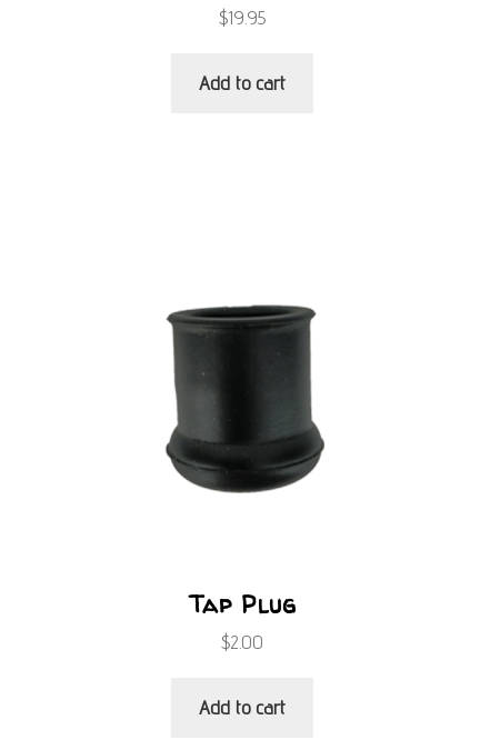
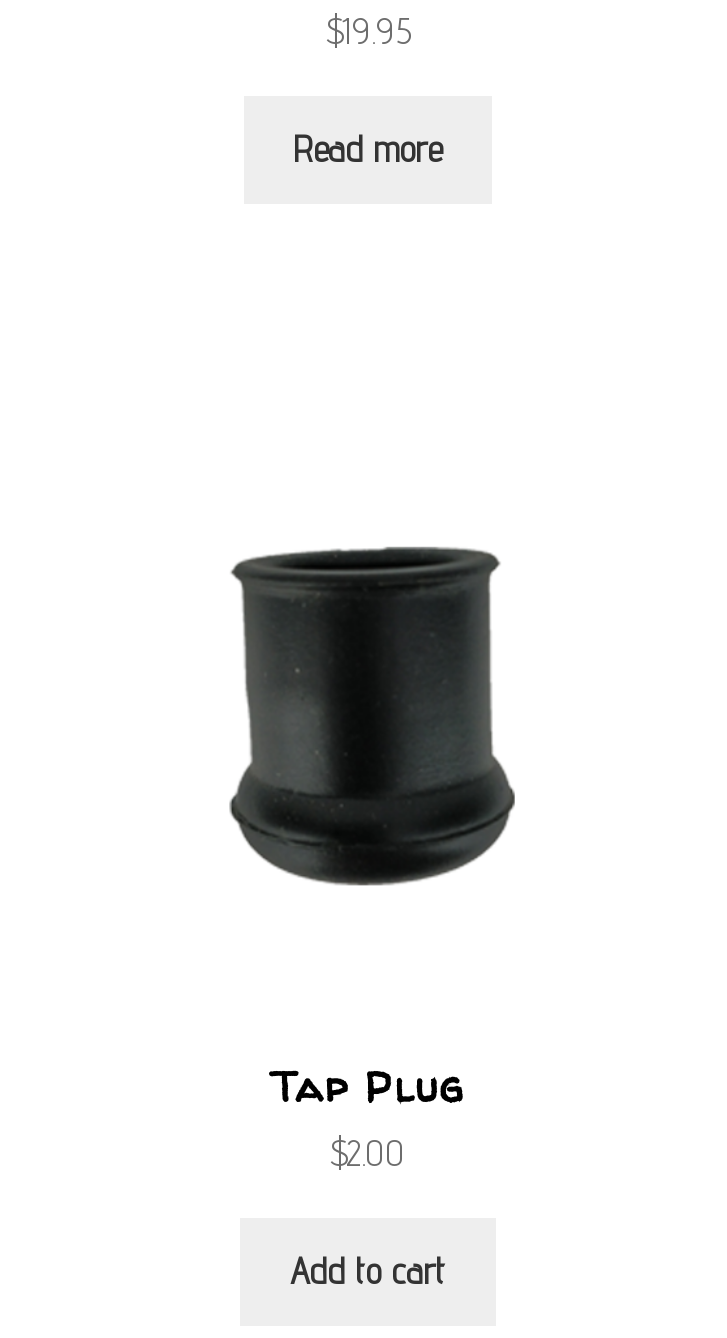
[199,71,286,95] Add to cart -> [294,128,442,170] Read more

